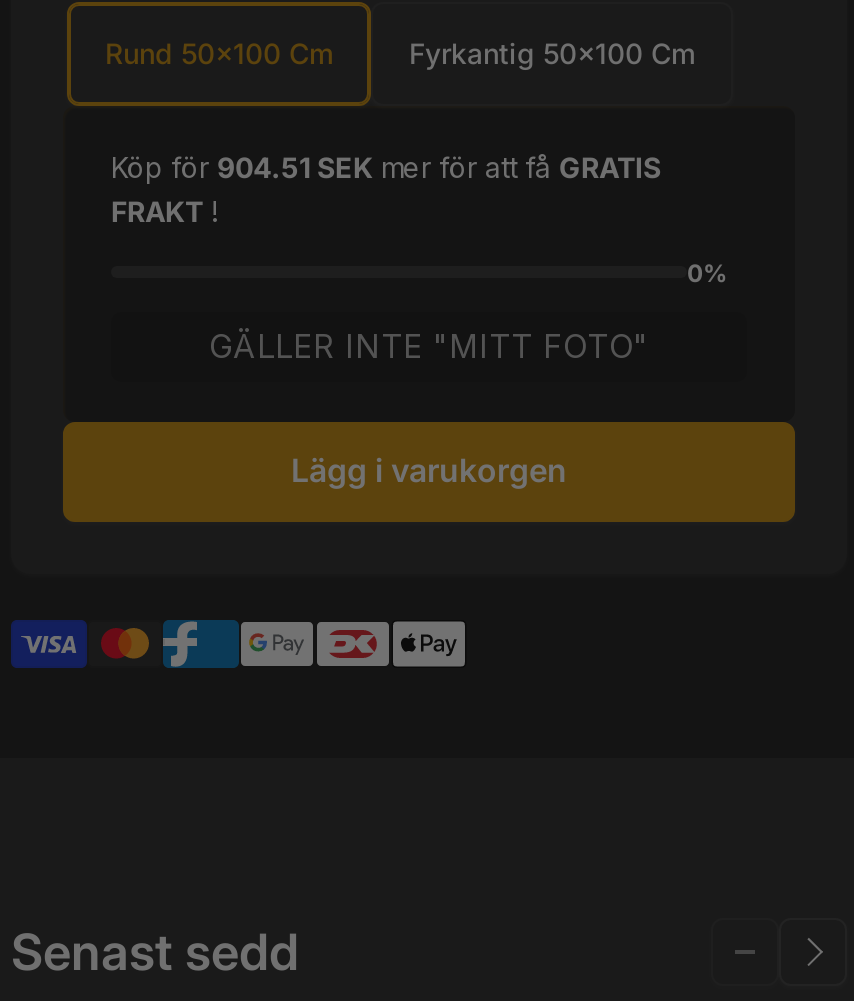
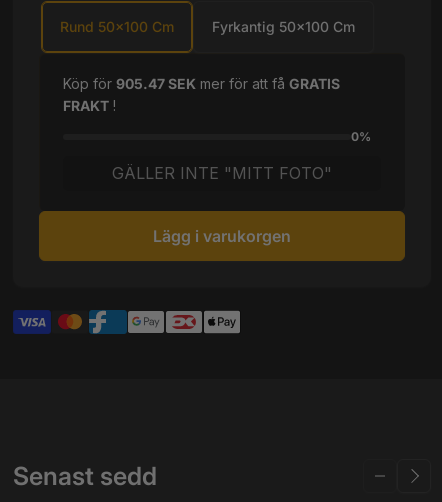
[111,149,661,183] Köp för 904.51 SEK mer för att få GRATIS -> [63,75,340,92] Köp för 905.47 SEK mer för att få GRATIS

